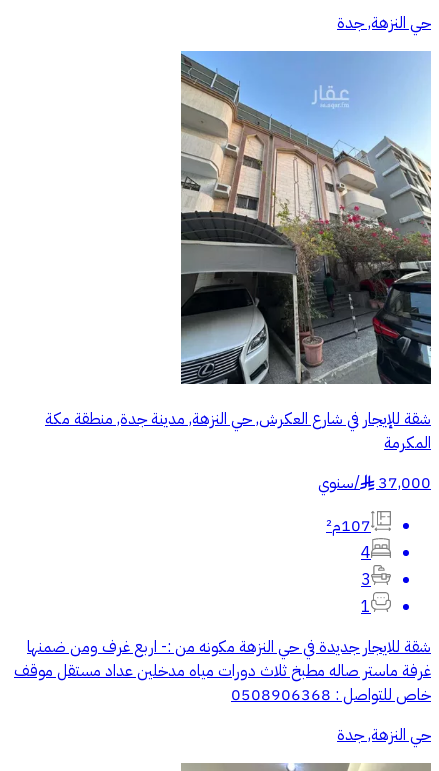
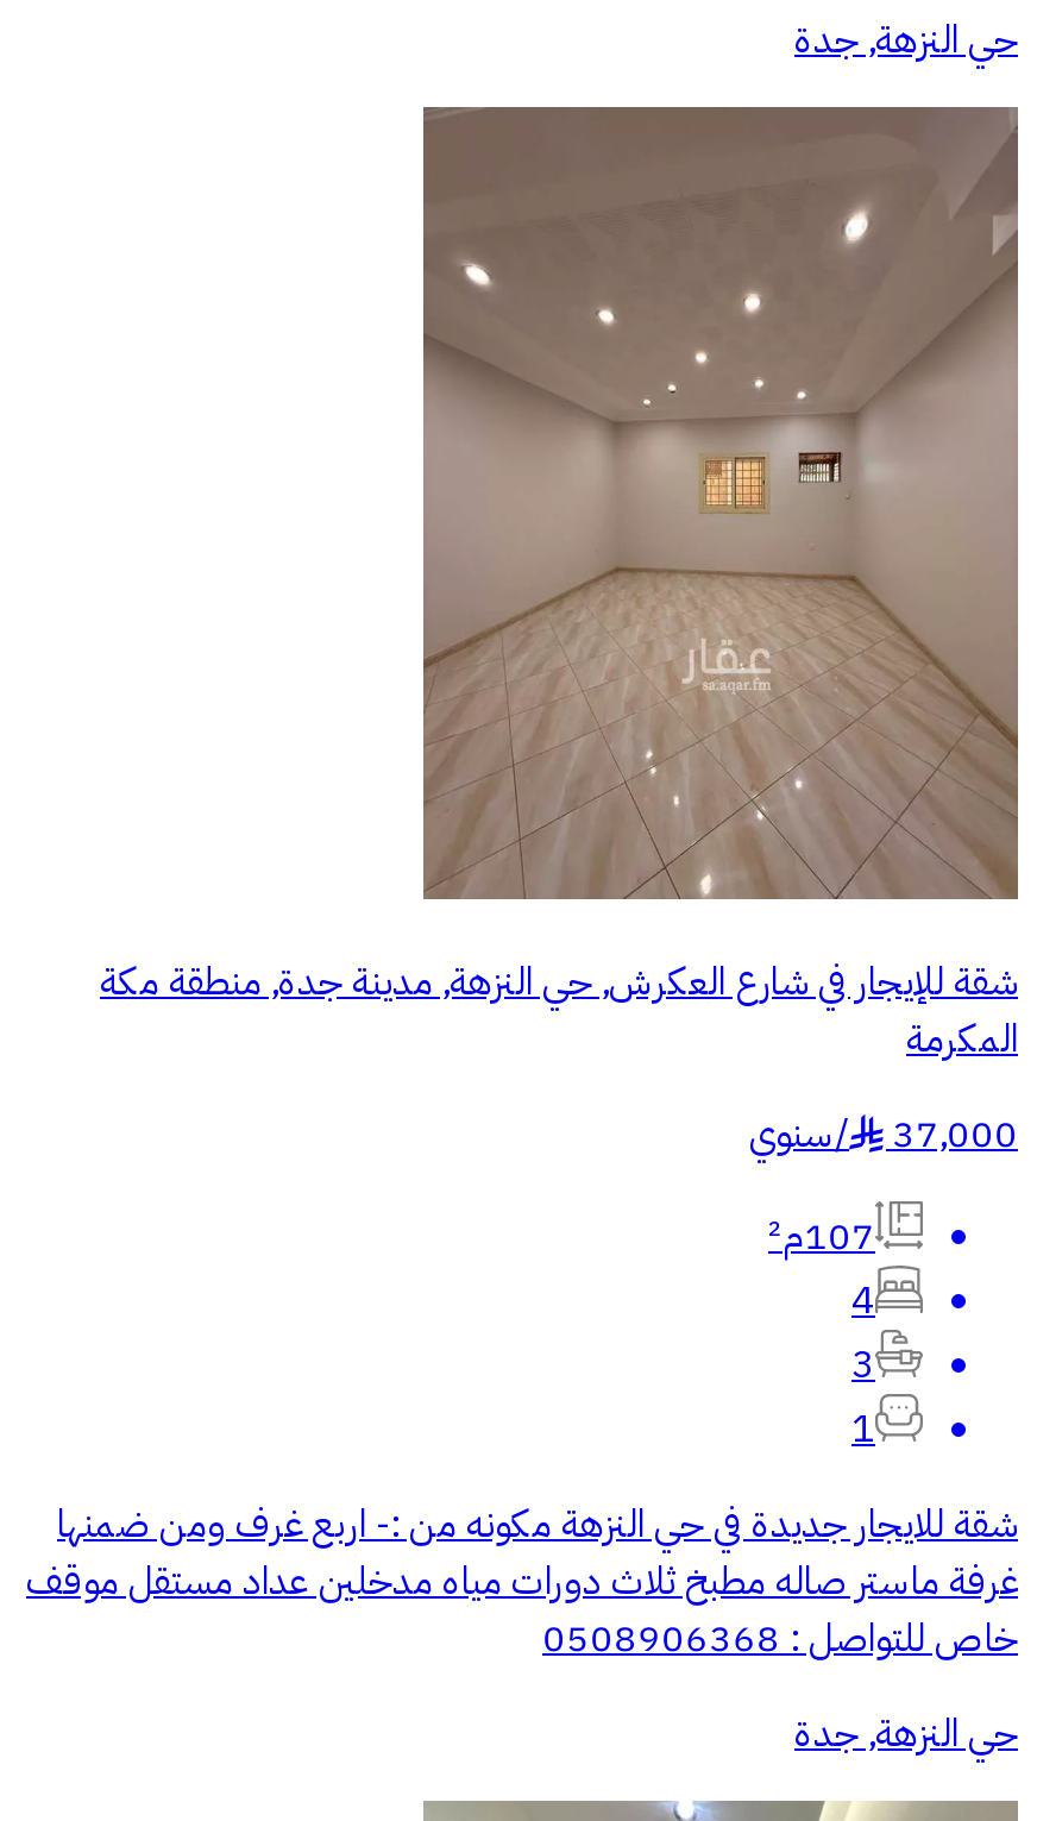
[180,51,432,385] [image] -> [421,103,1020,903] [image]

